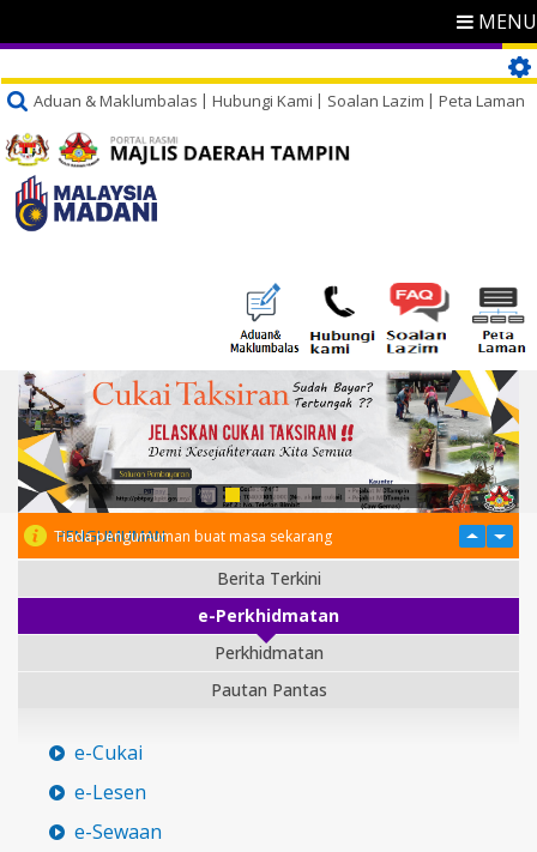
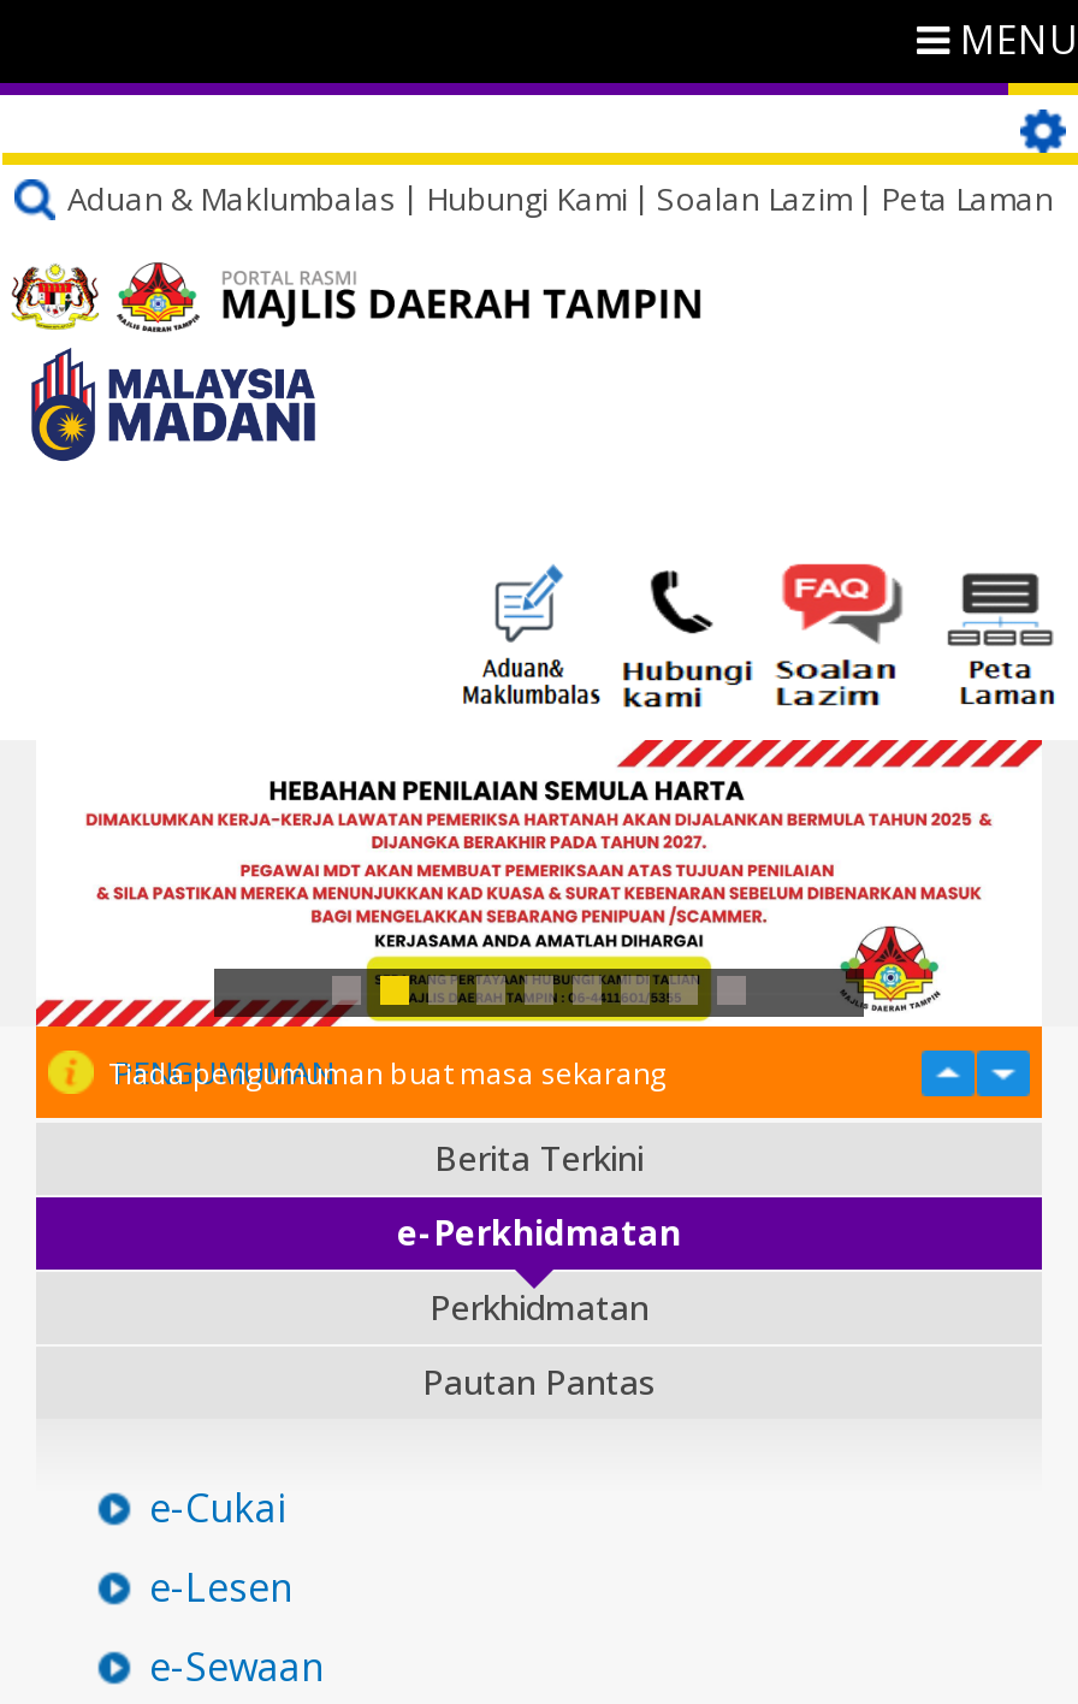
[17,369,520,514] [image] -> [34,738,1044,1029] [image]

